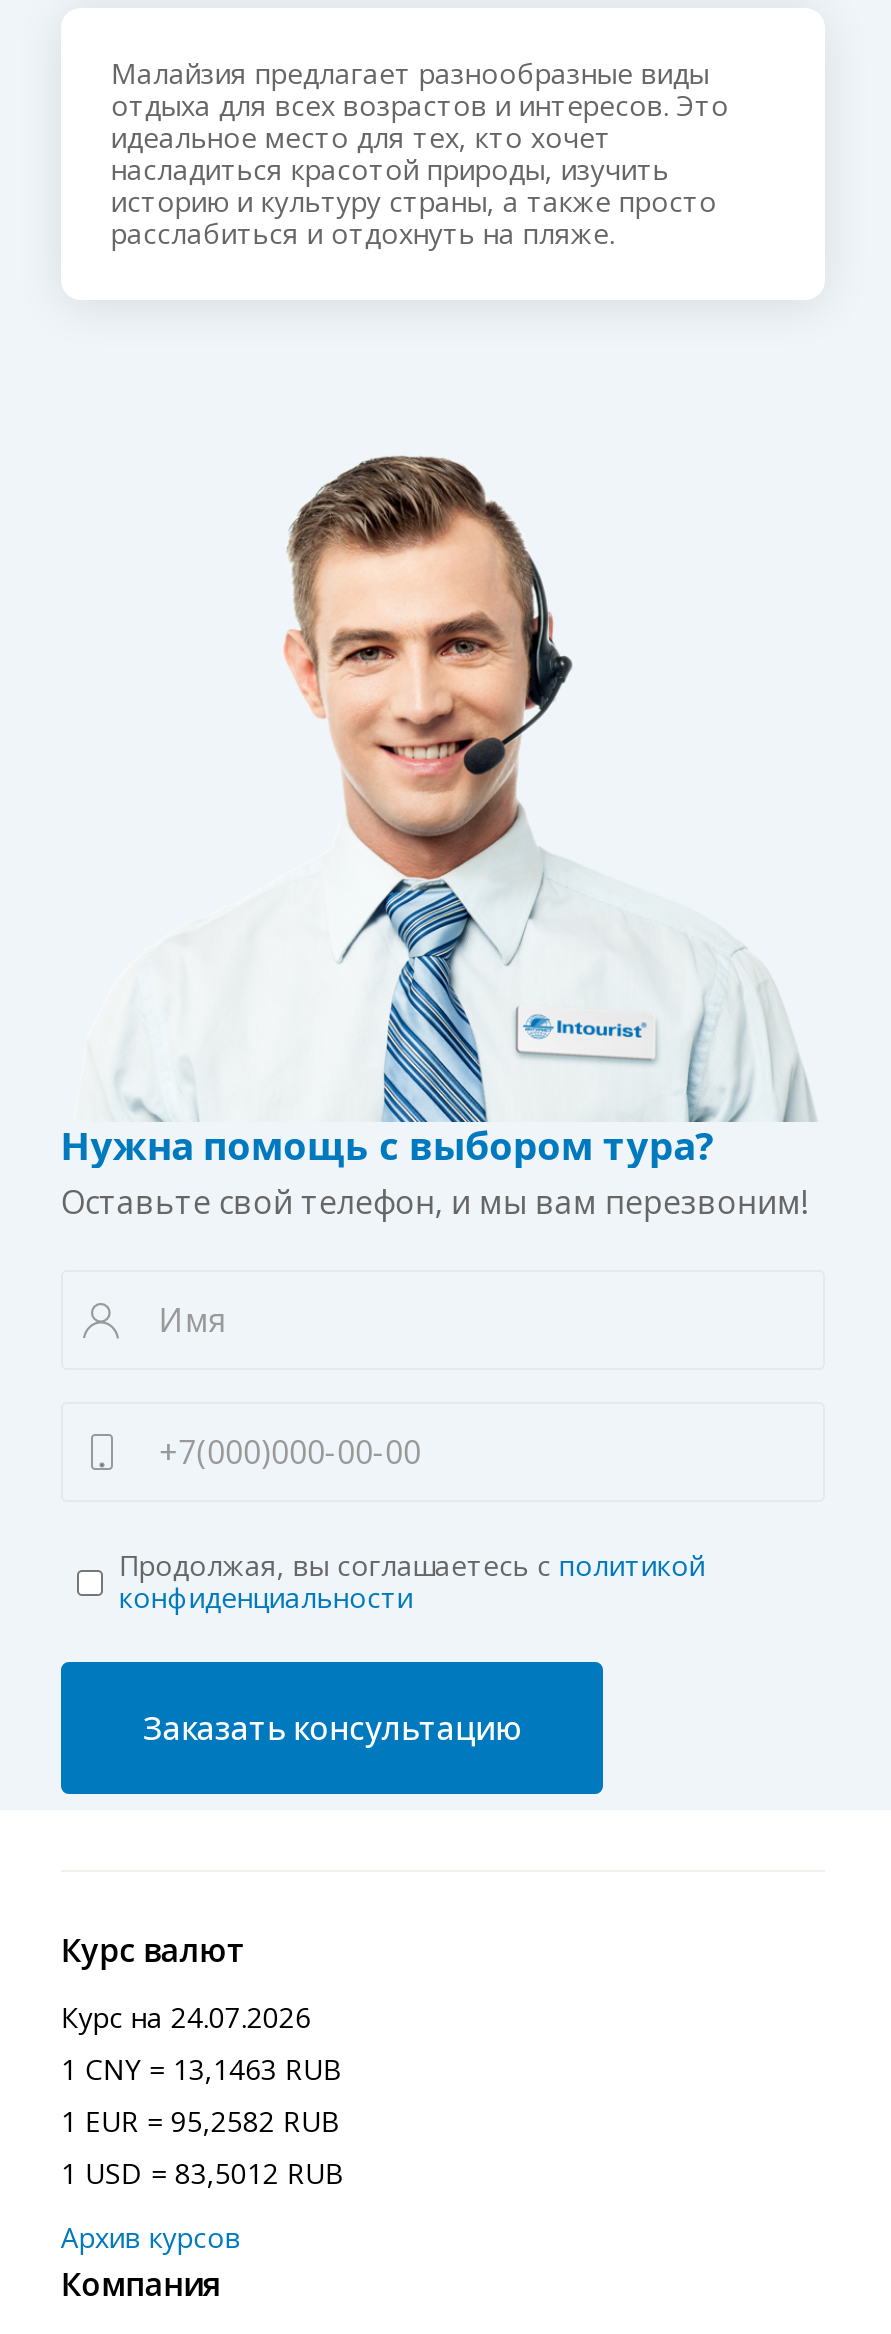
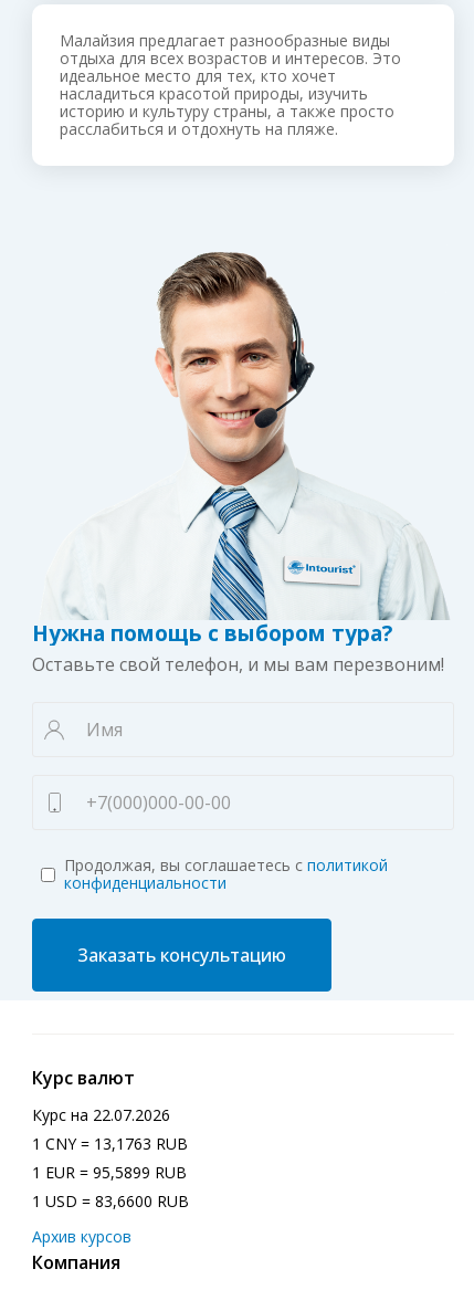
[61,1998,311,2036] Курс на 24.07.2026 -> [32,1105,170,1126] Курс на 22.07.2026
[61,2050,343,2088] 1 CNY = 13,1463 RUB -> [32,1133,188,1154] 1 CNY = 13,1763 RUB
[61,2102,341,2140] 1 EUR = 95,2582 RUB -> [32,1162,187,1183] 1 EUR = 95,5899 RUB
[61,2154,345,2192] 1 USD = 83,5012 RUB -> [32,1191,189,1212] 1 USD = 83,6600 RUB

